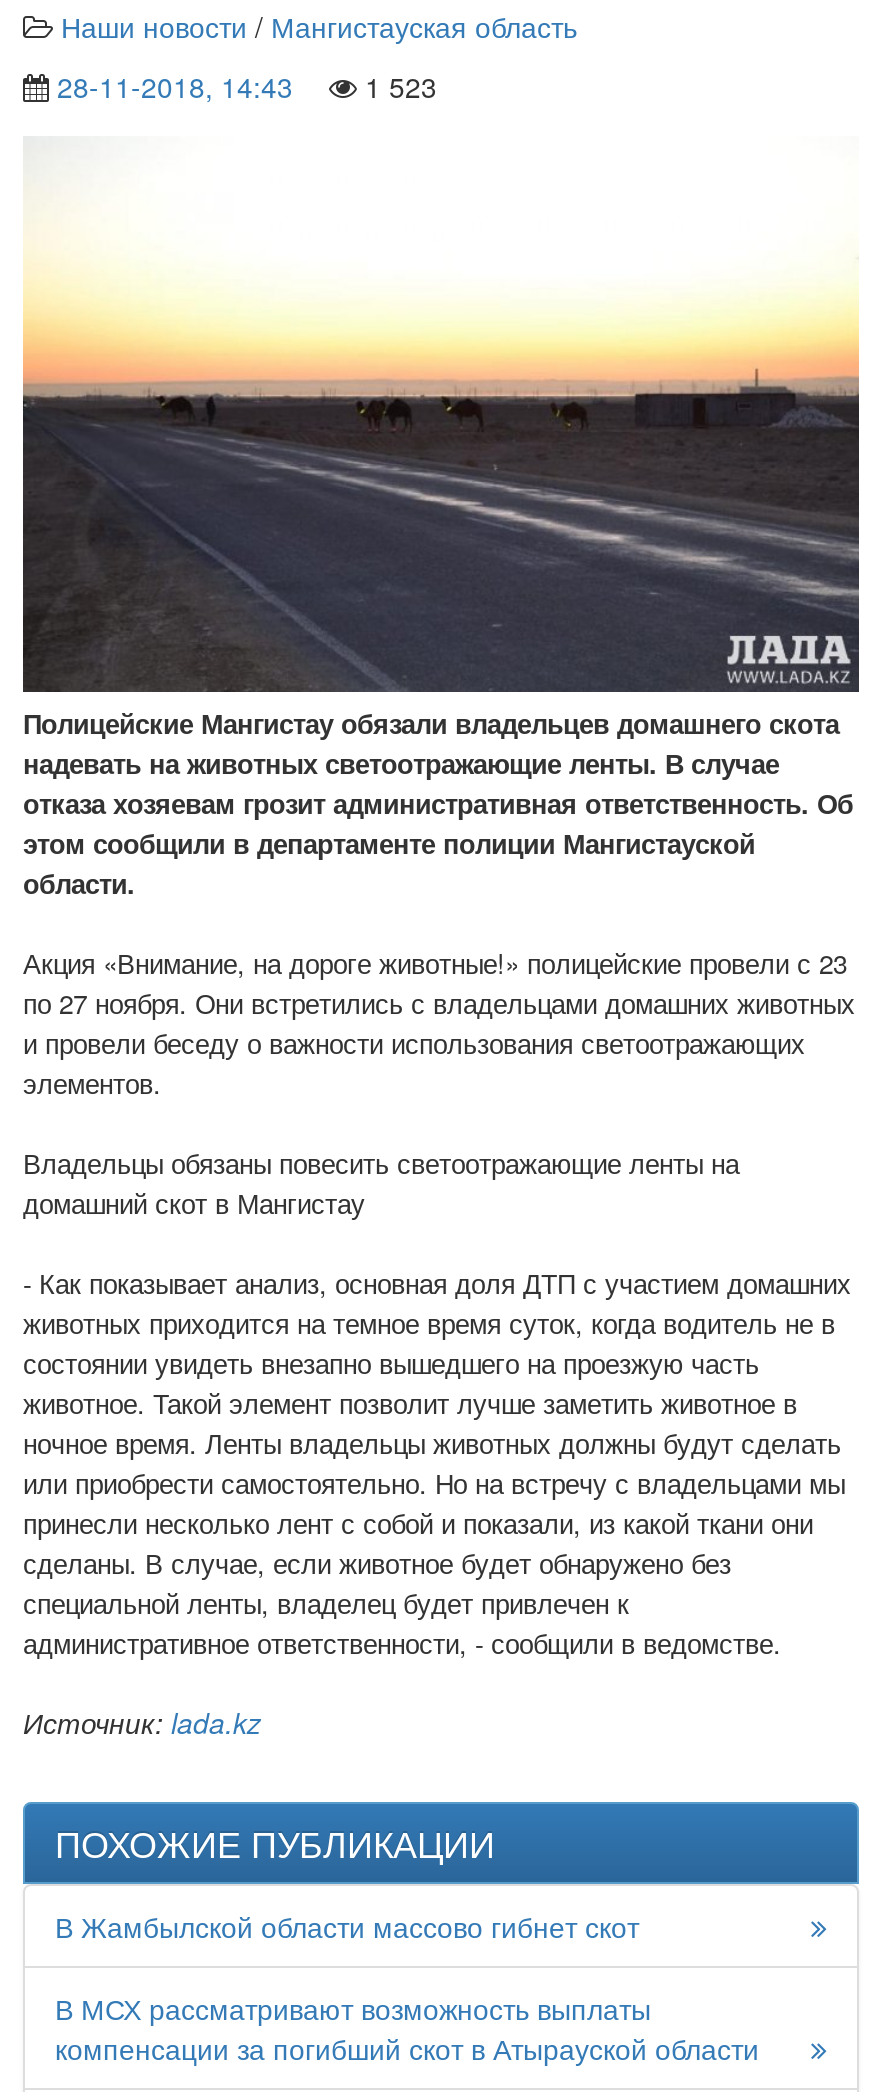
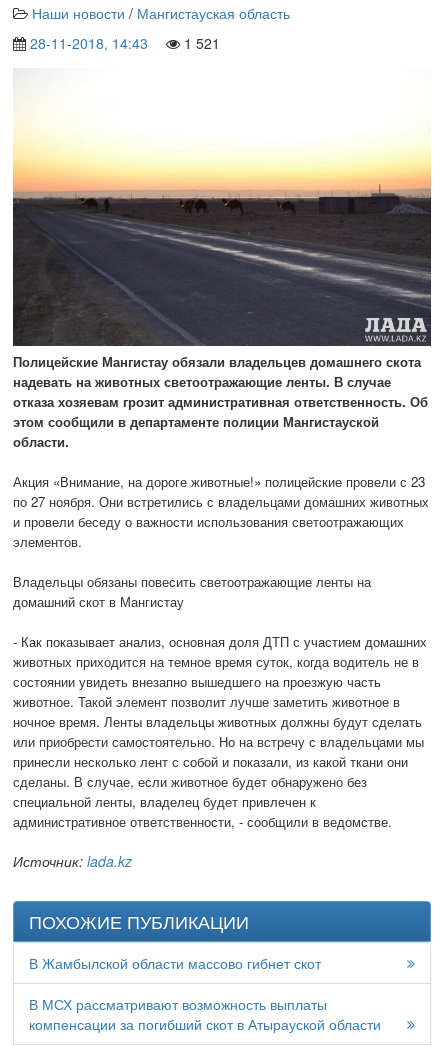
[57,66,465,106] 28-11-2018, 14:43 1 523 -> [30,33,234,53] 28-11-2018, 14:43 1 521

